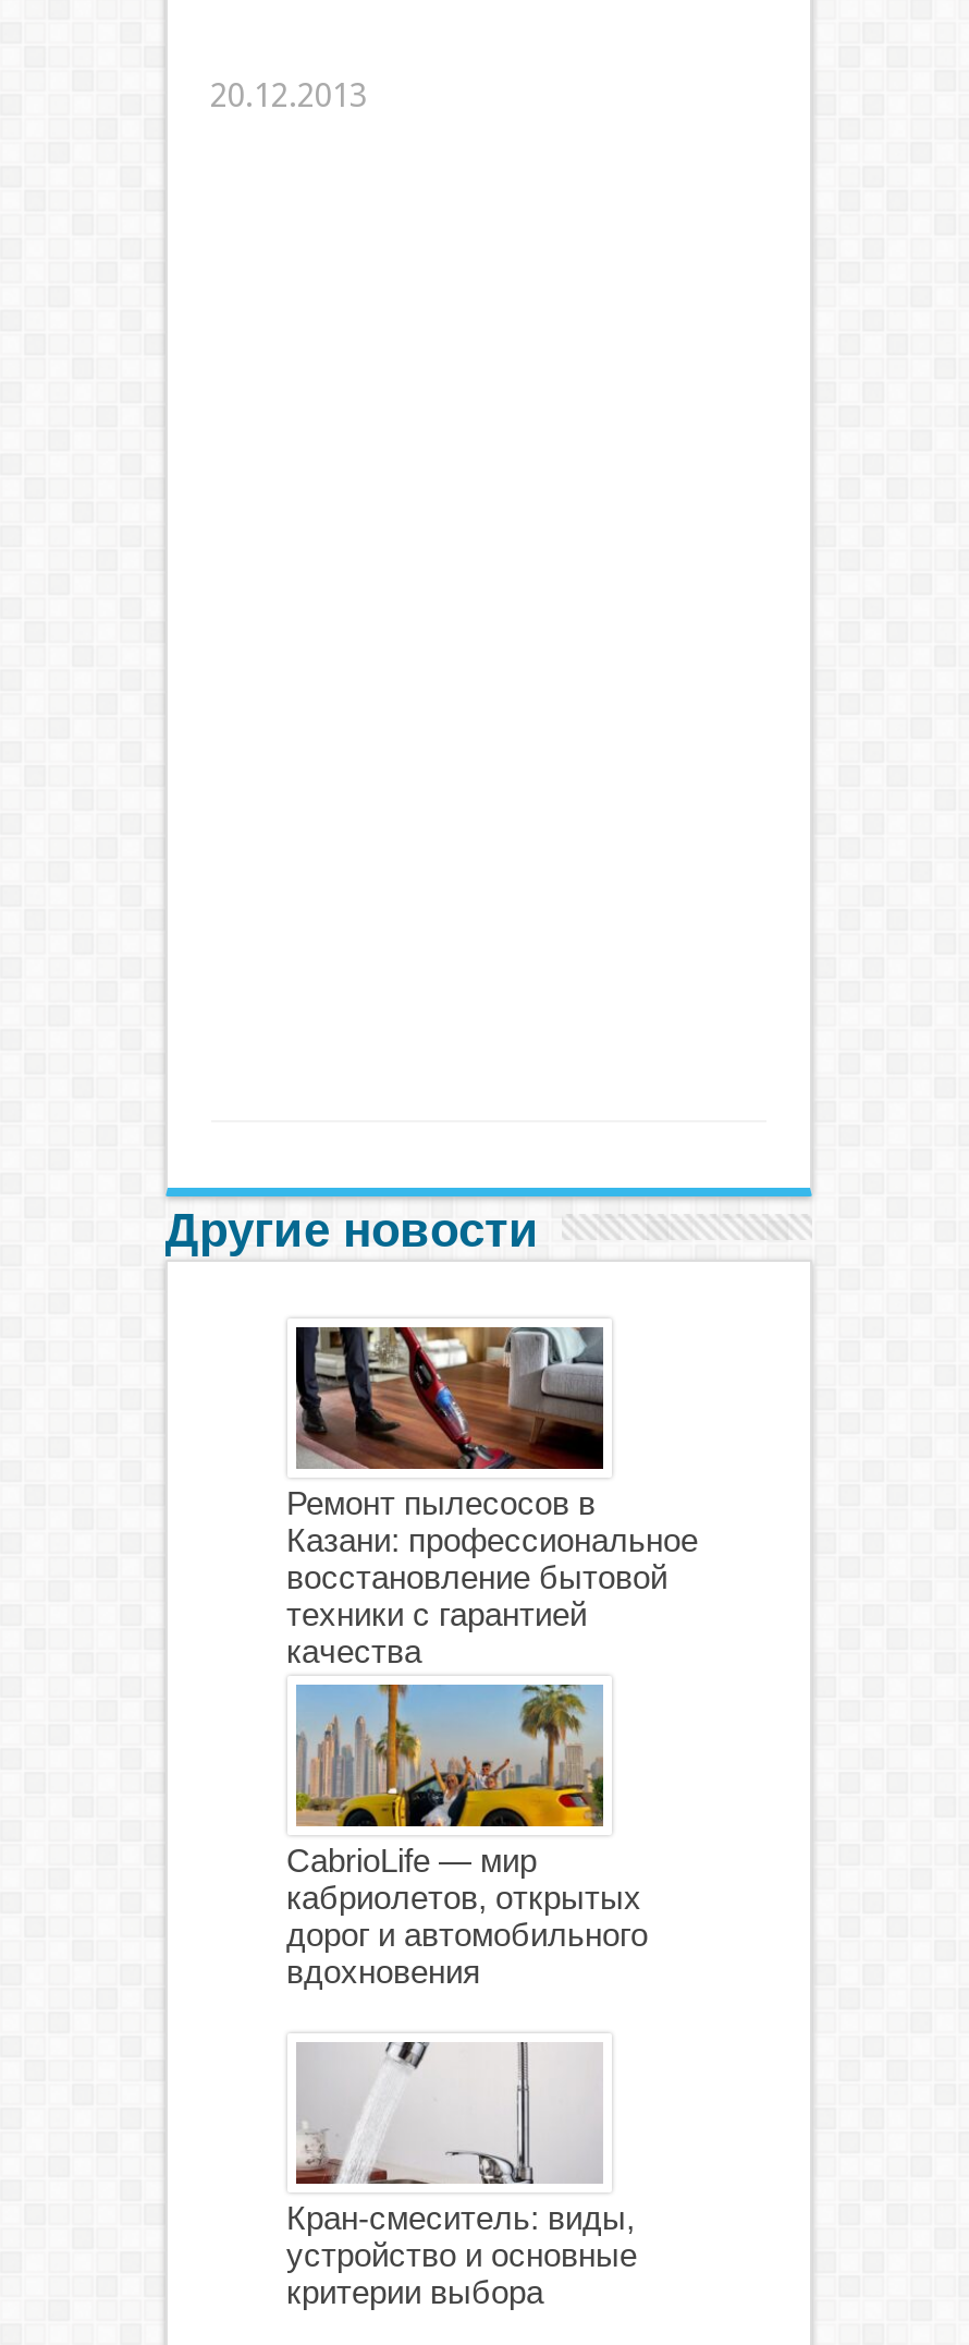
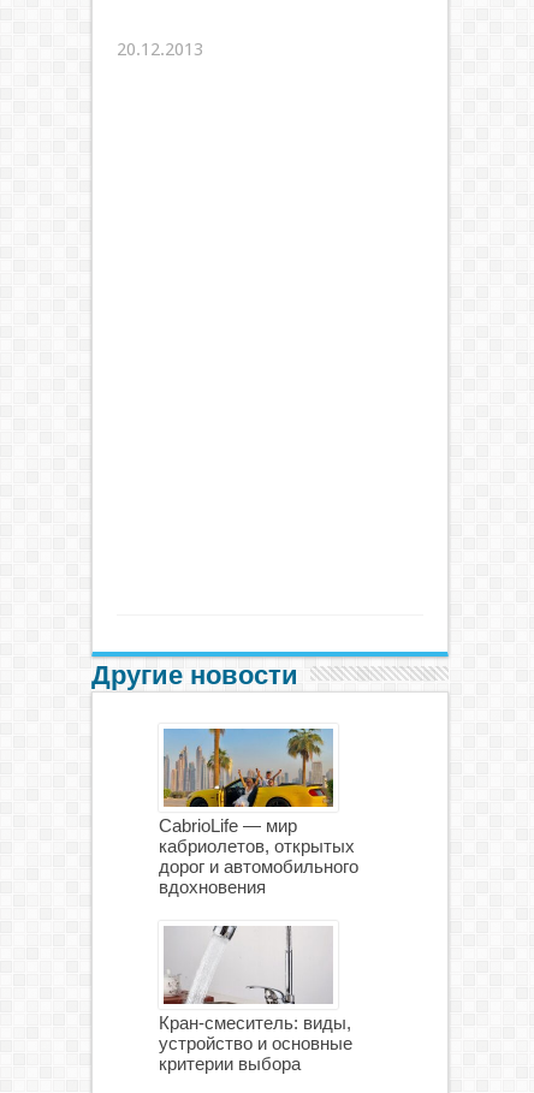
[286,1325,698,1669] [image] | Ремонт пылесосов в | Казани: профессиональное | восстановление бытовой | техники с гарантией | качества -> none

